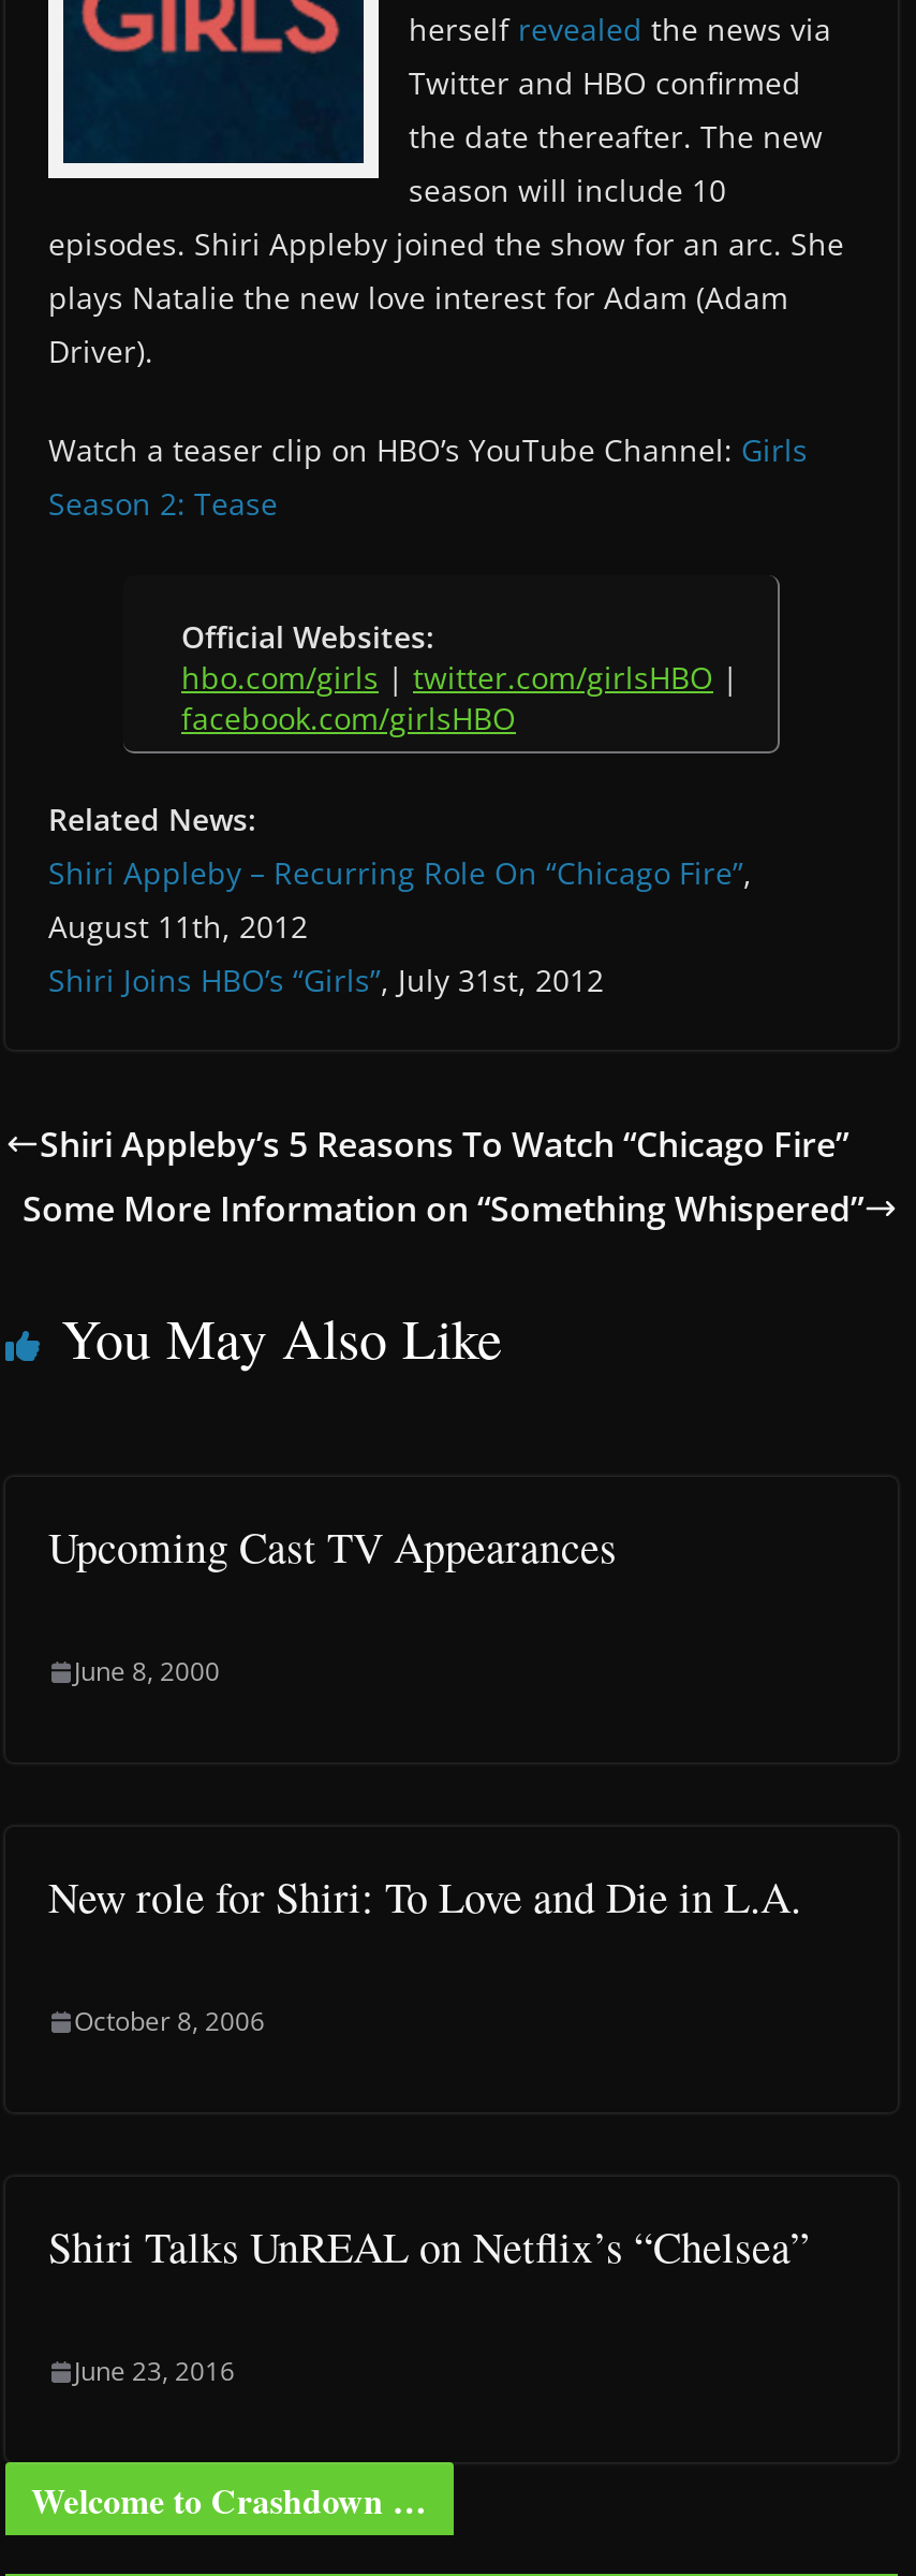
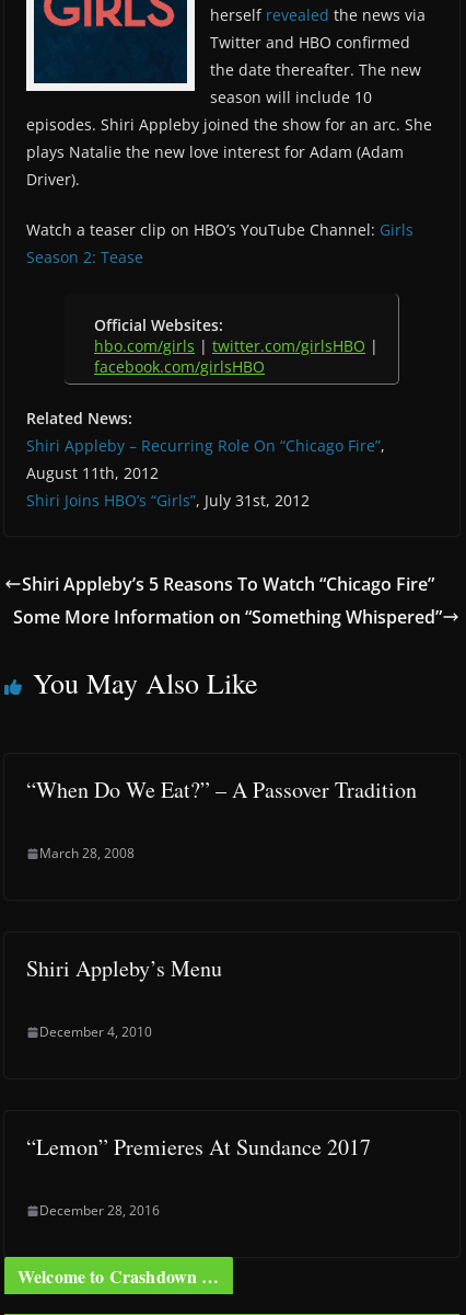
[48,1518,617,1576] Upcoming Cast TV Appearances -> [26,775,417,804] “When Do We Eat?” – A Passover Tradition
[74,1653,220,1689] June 8, 2000 -> [39,844,135,862] March 28, 2008
[48,1868,801,1926] New role for Shiri: To Love and Die in L.A. -> [26,953,222,983] Shiri Appleby’s Menu
[74,2003,265,2039] October 8, 2006 -> [39,1022,152,1041] December 4, 2010
[48,2218,810,2275] Shiri Talks UnREAL on Netflix’s “Chelsea” -> [26,1132,371,1162] “Lemon” Premieres At Sundance 2017
[74,2353,235,2389] June 23, 2016 -> [39,1201,160,1220] December 28, 2016

